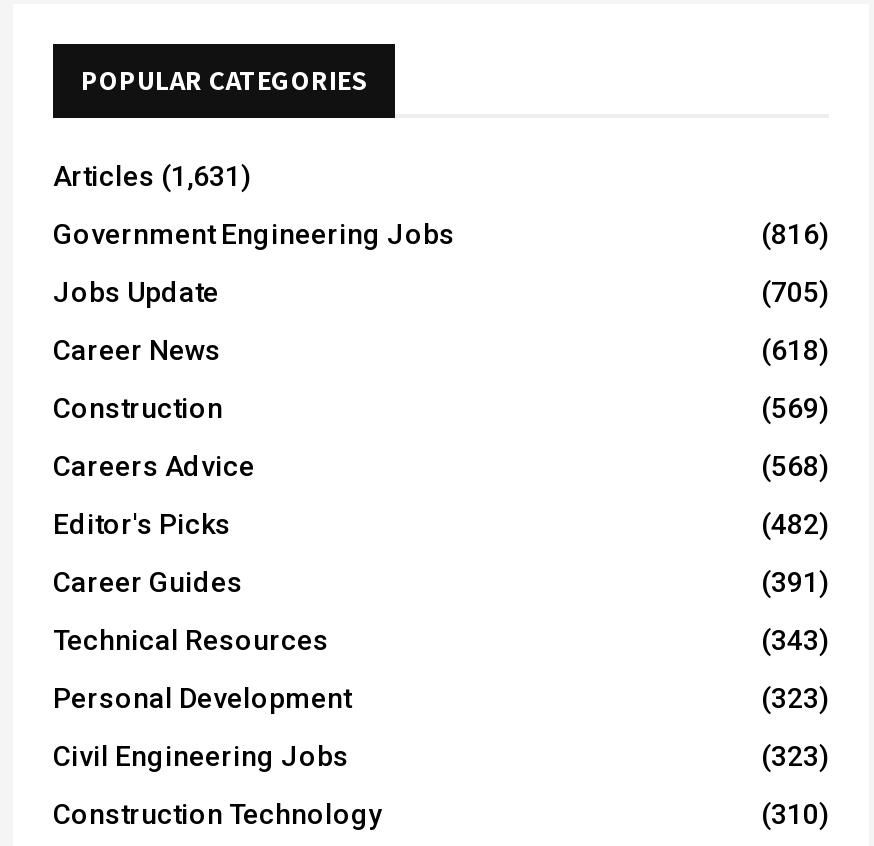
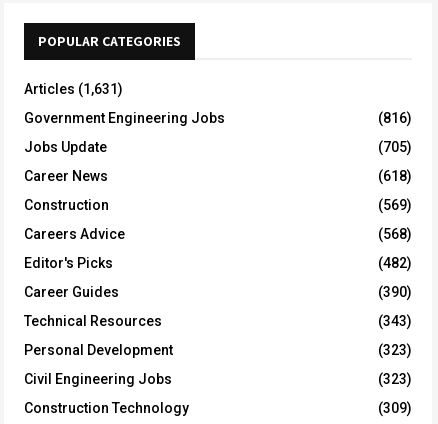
[761,567,829,599] (391) -> [378,284,412,300] (390)
[761,799,829,831] (310) -> [378,400,412,416] (309)

